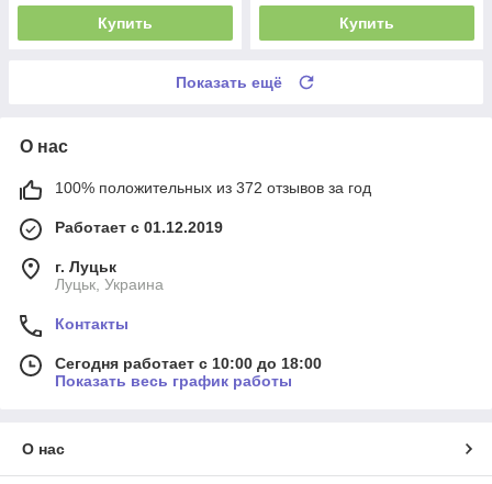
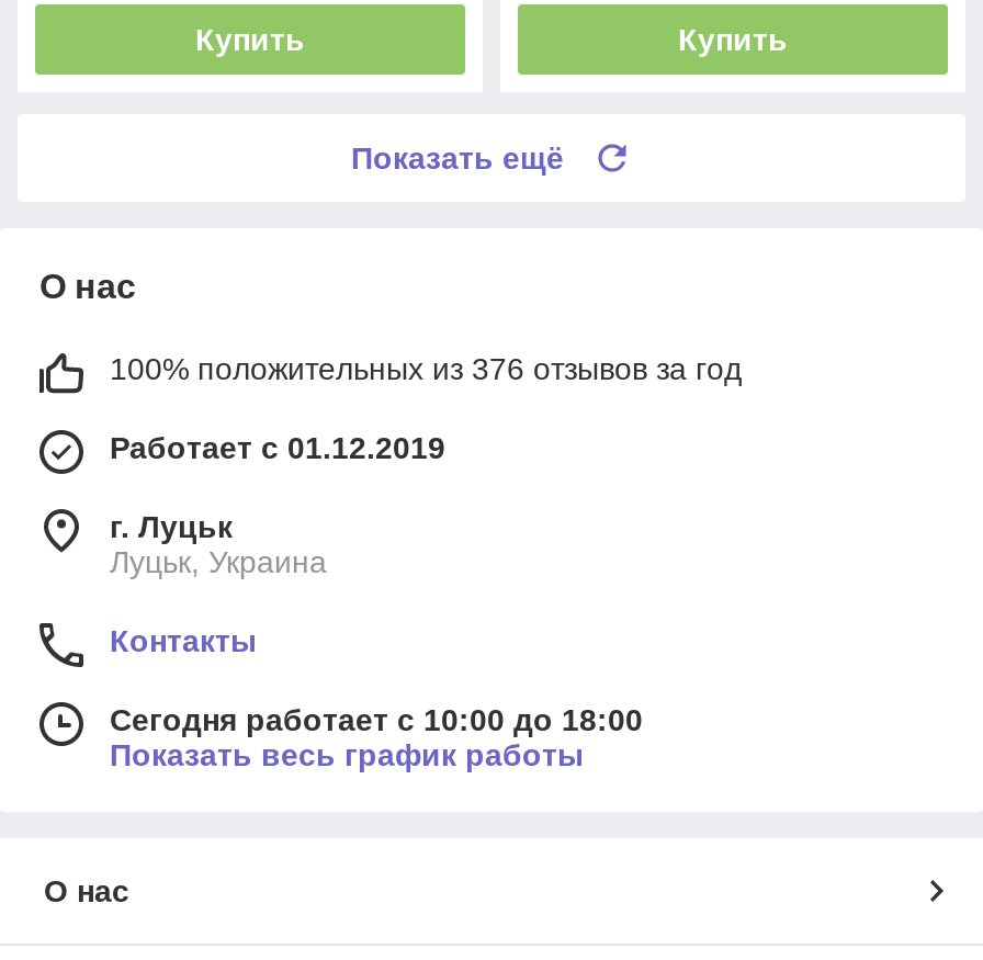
[55,179,371,196] 100% положительных из 372 отзывов за год -> [110,351,742,386] 100% положительных из 376 отзывов за год

